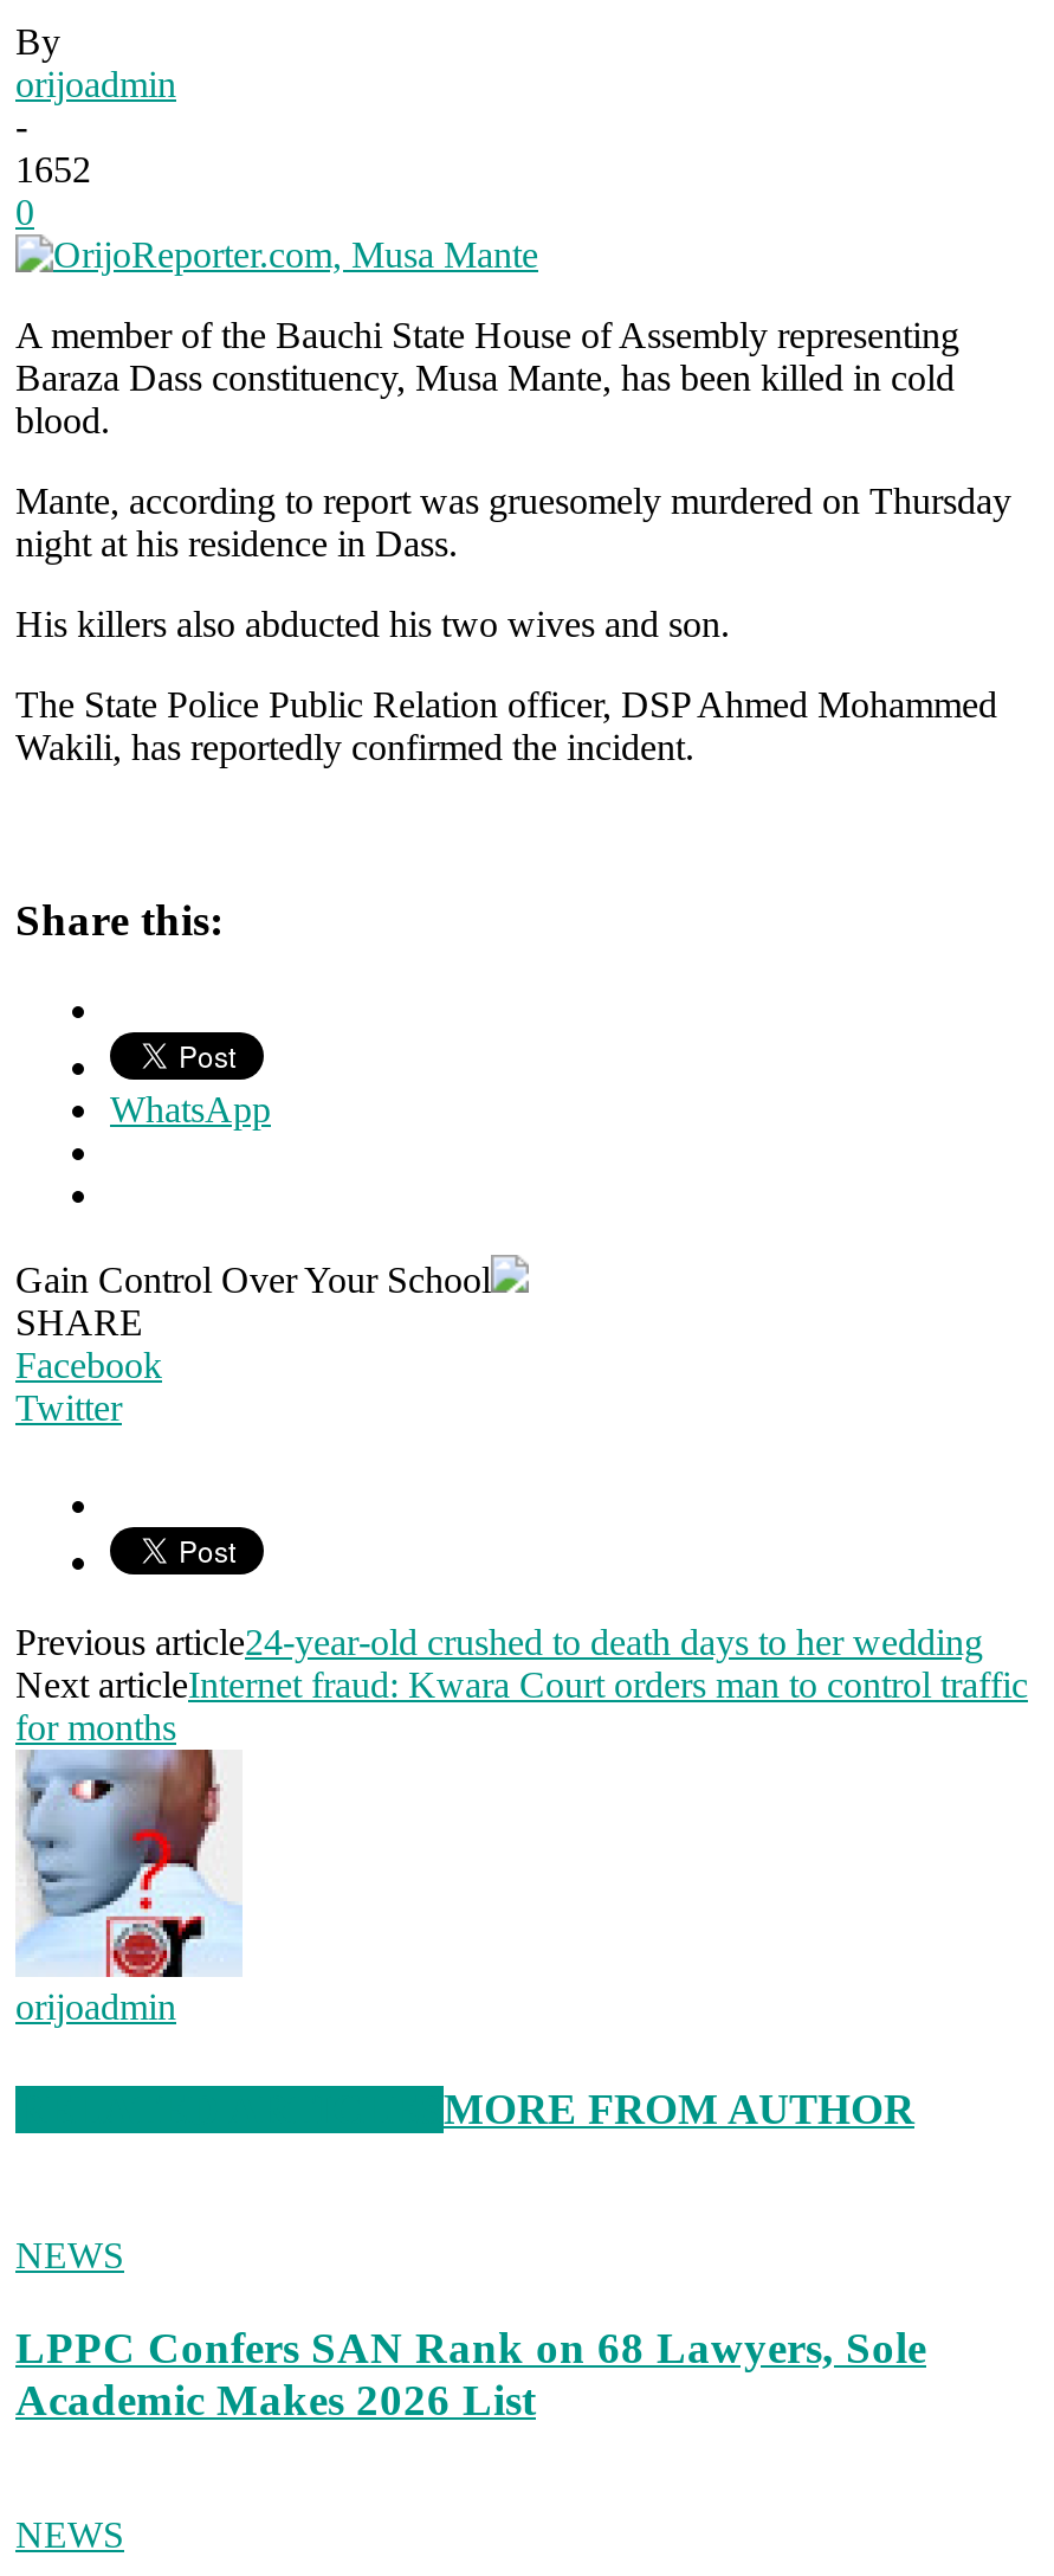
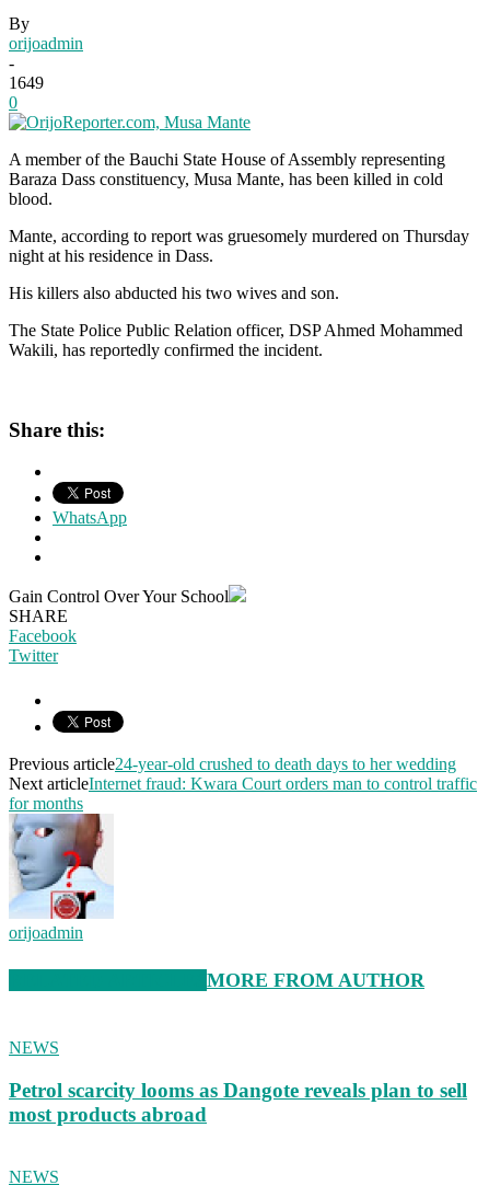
[15,149,91,189] 1652 -> [9,73,44,92] 1649
[15,2322,926,2424] LPPC Confers SAN Rank on 68 Lawyers, Sole | Academic Makes 2026 List -> [9,1079,467,1126] Petrol scarcity looms as Dangote reveals plan to sell | most products abroad

